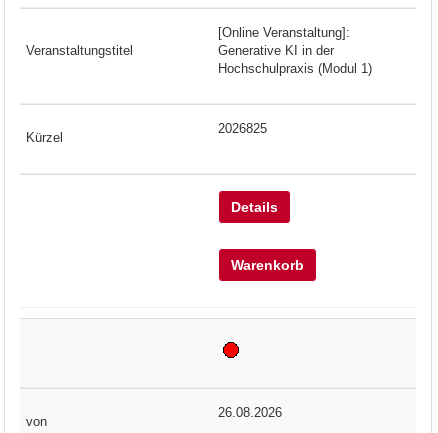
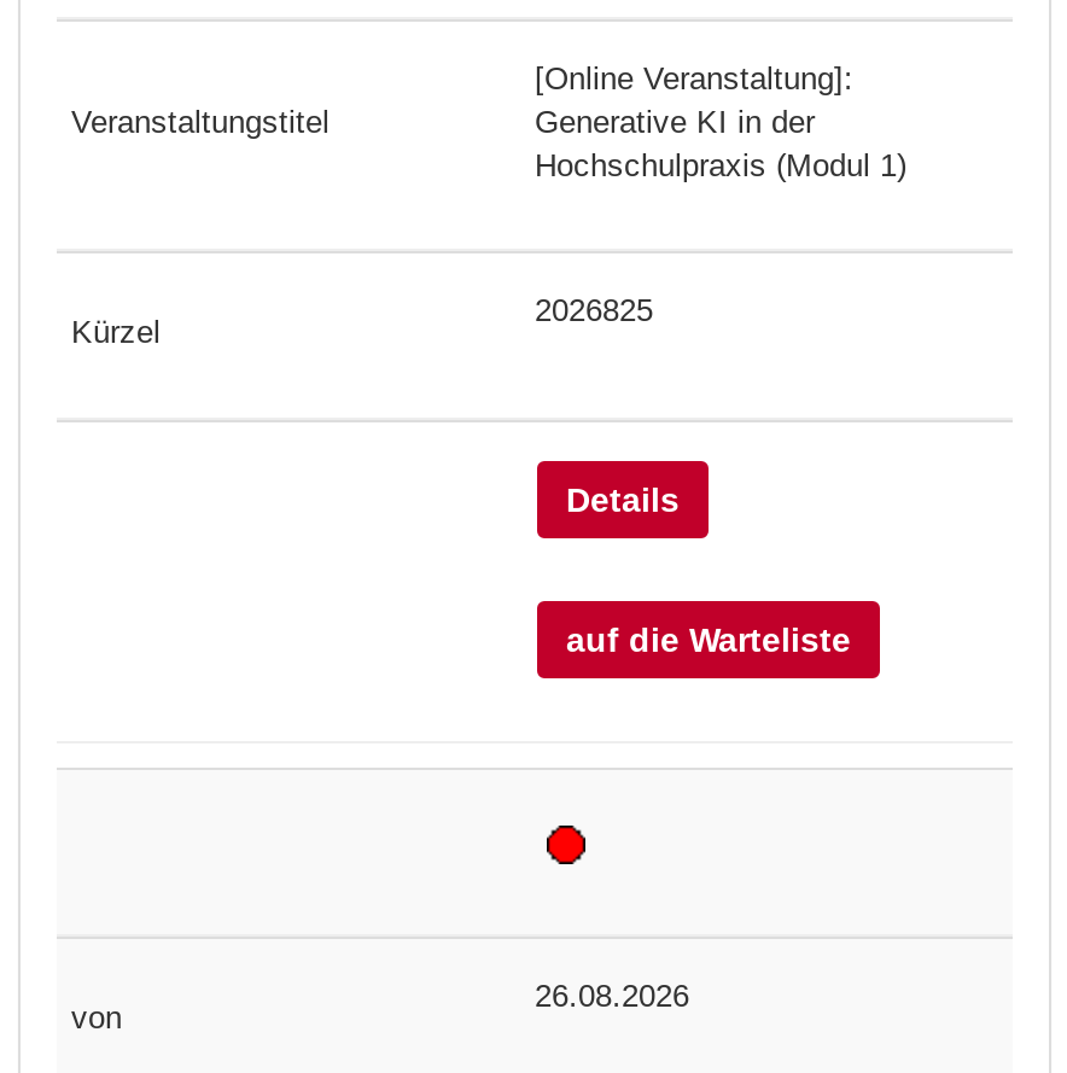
[231,257,304,273] Warenkorb -> [566,621,851,660] auf die Warteliste

